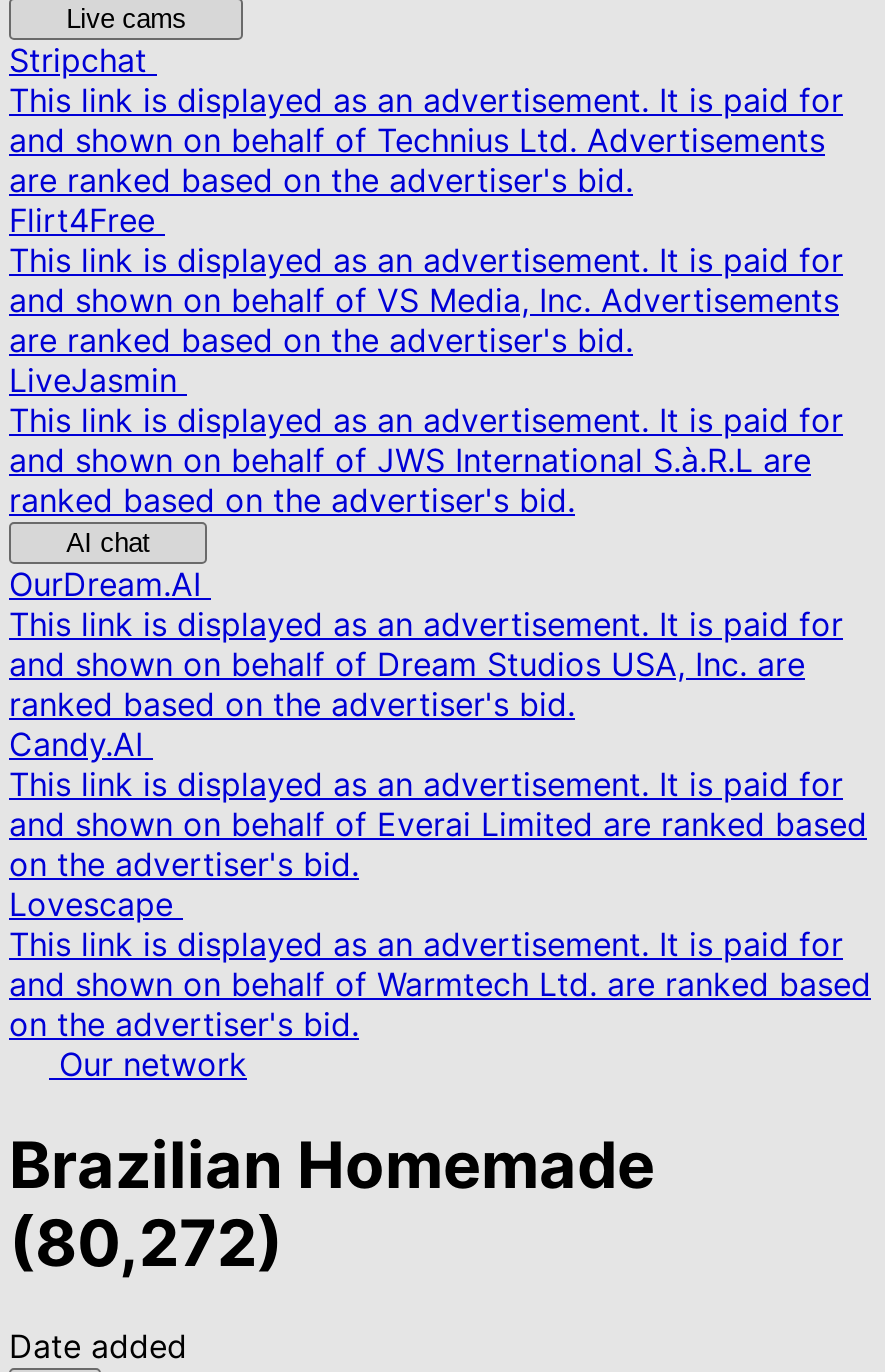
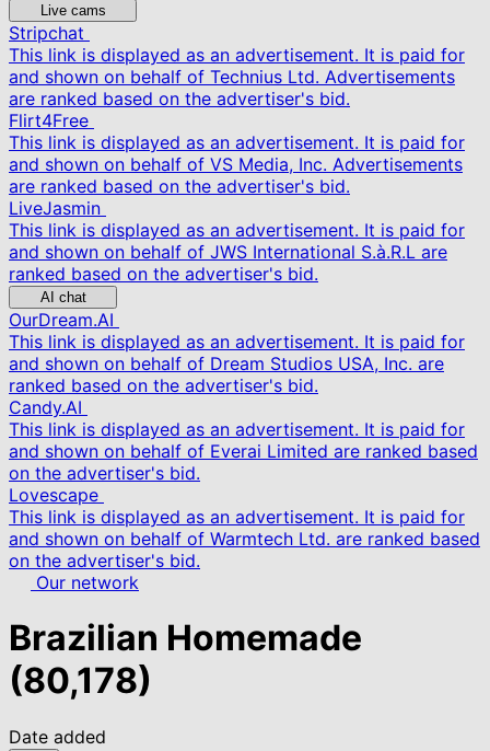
[9,1205,283,1283] (80,272) -> [9,659,152,702] (80,178)

